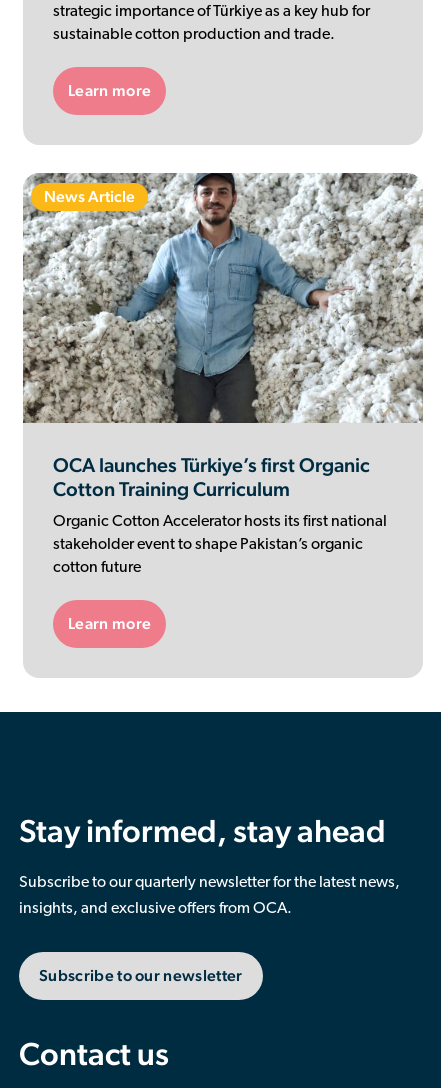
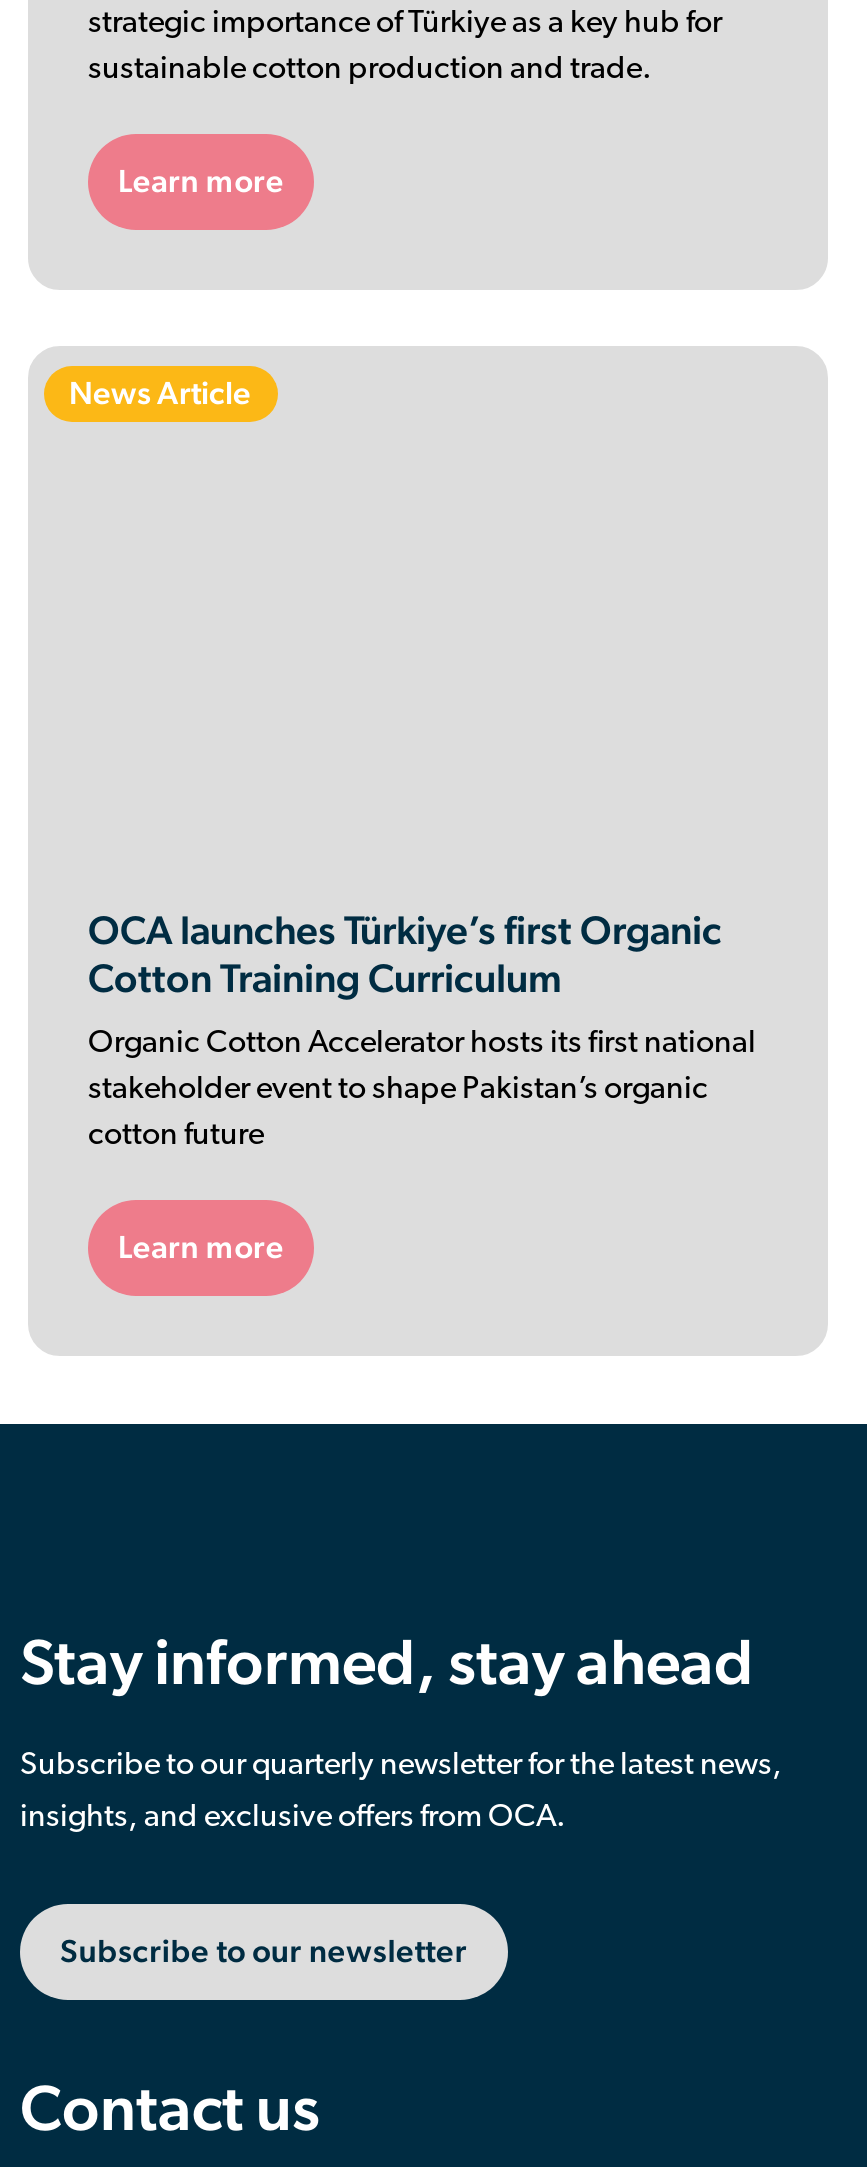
[22,172,424,424] [image] -> none

